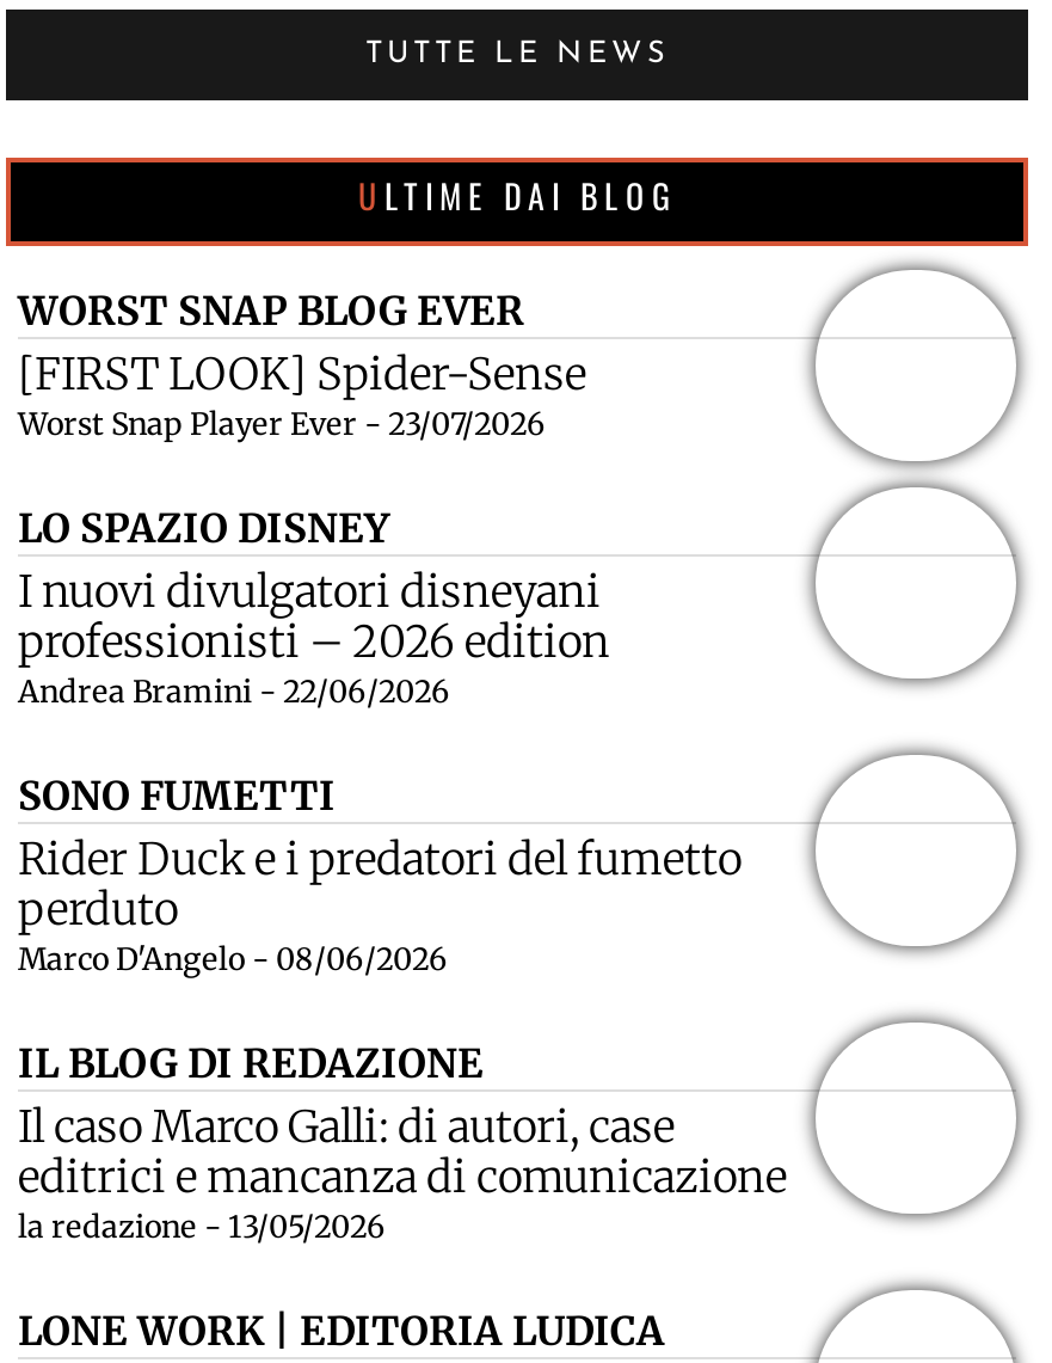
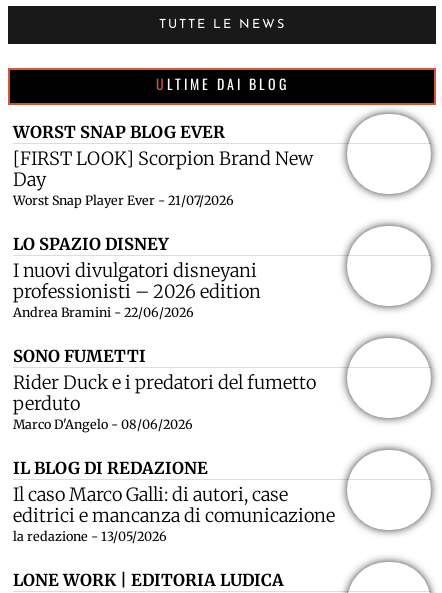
[18,347,586,442] [FIRST LOOK] Spider-Sense | Worst Snap Player Ever - 23/07/2026 -> [13,147,313,208] [FIRST LOOK] Scorpion Brand New | Day | Worst Snap Player Ever - 21/07/2026

